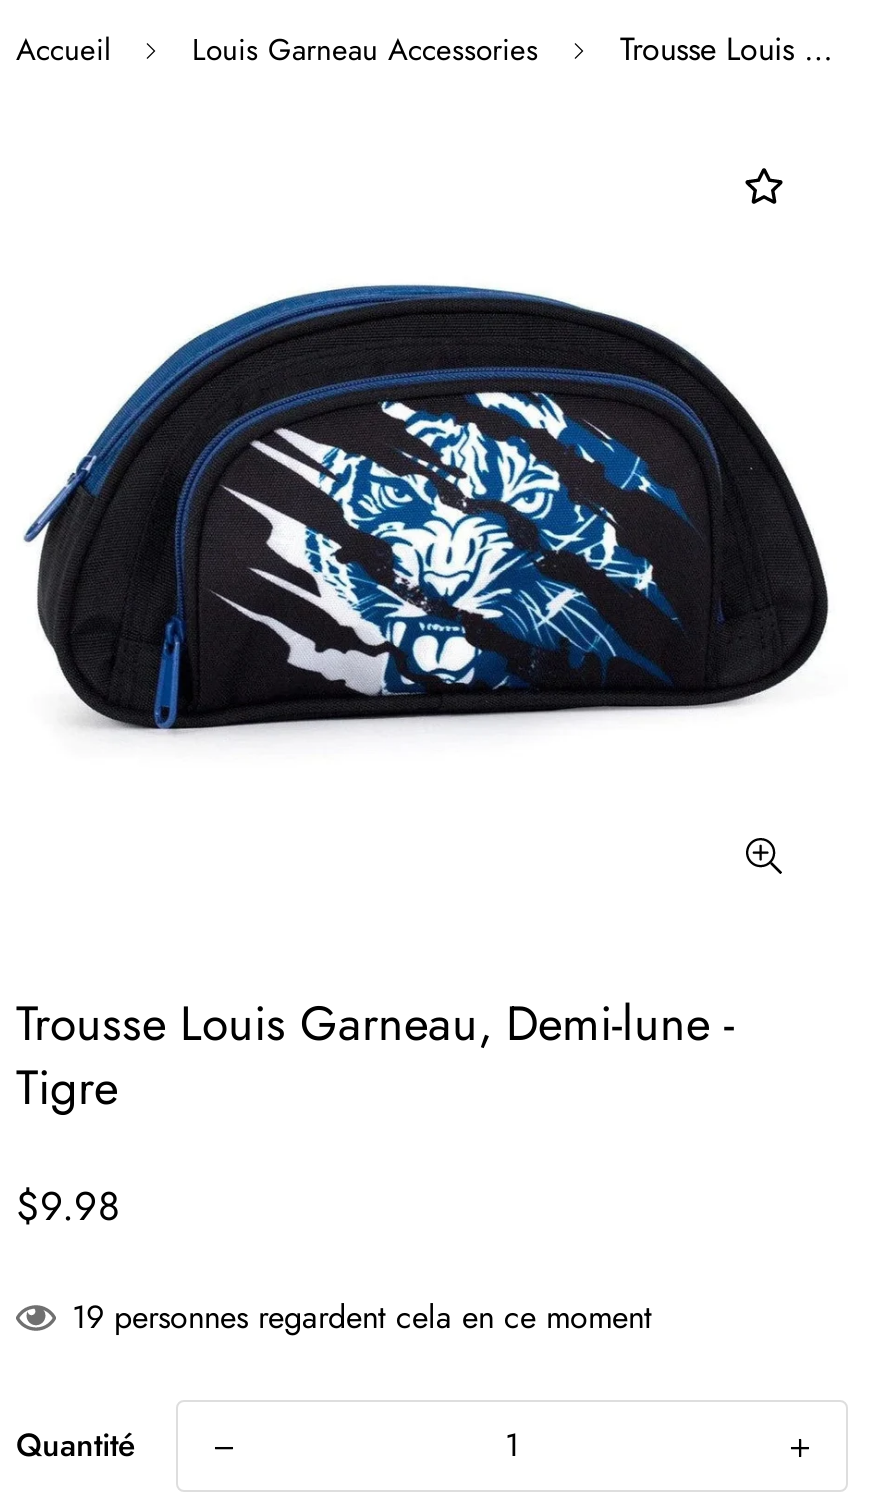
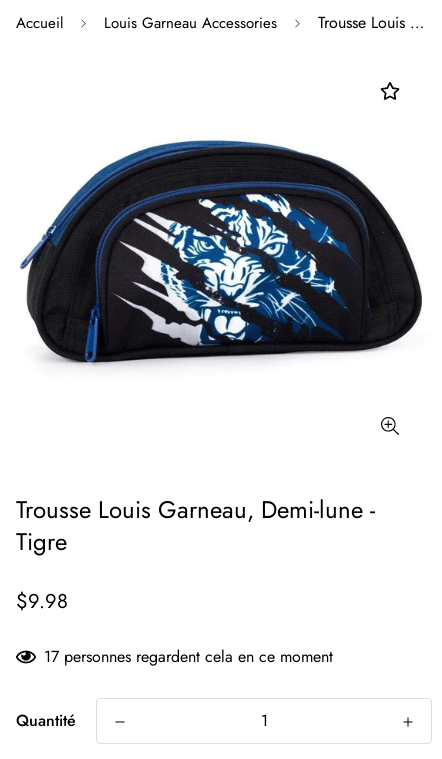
[72,1294,652,1340] 19 personnes regardent cela en ce moment -> [44,645,333,668] 17 personnes regardent cela en ce moment

